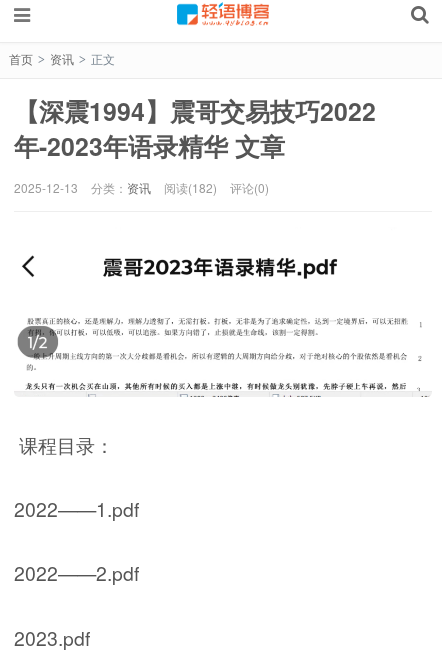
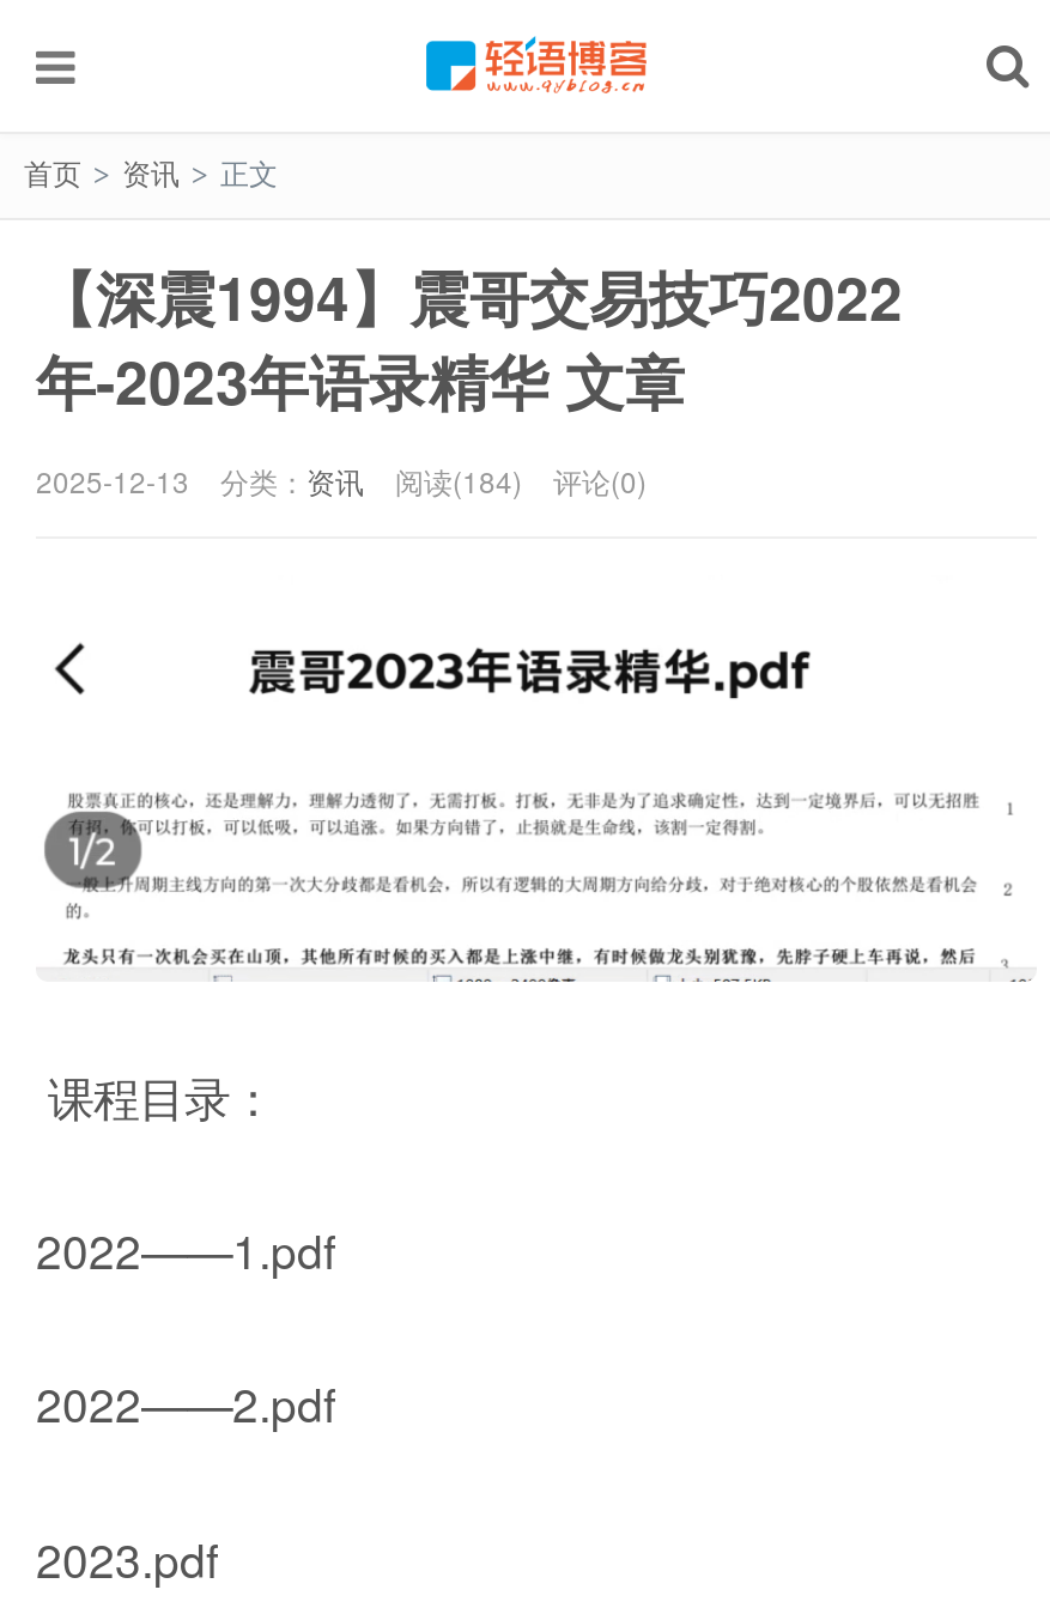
[14,179,269,196] 2025-12-13 分类：资讯 阅读(182) 评论(0) -> [36,460,647,501] 2025-12-13 分类：资讯 阅读(184) 评论(0)

